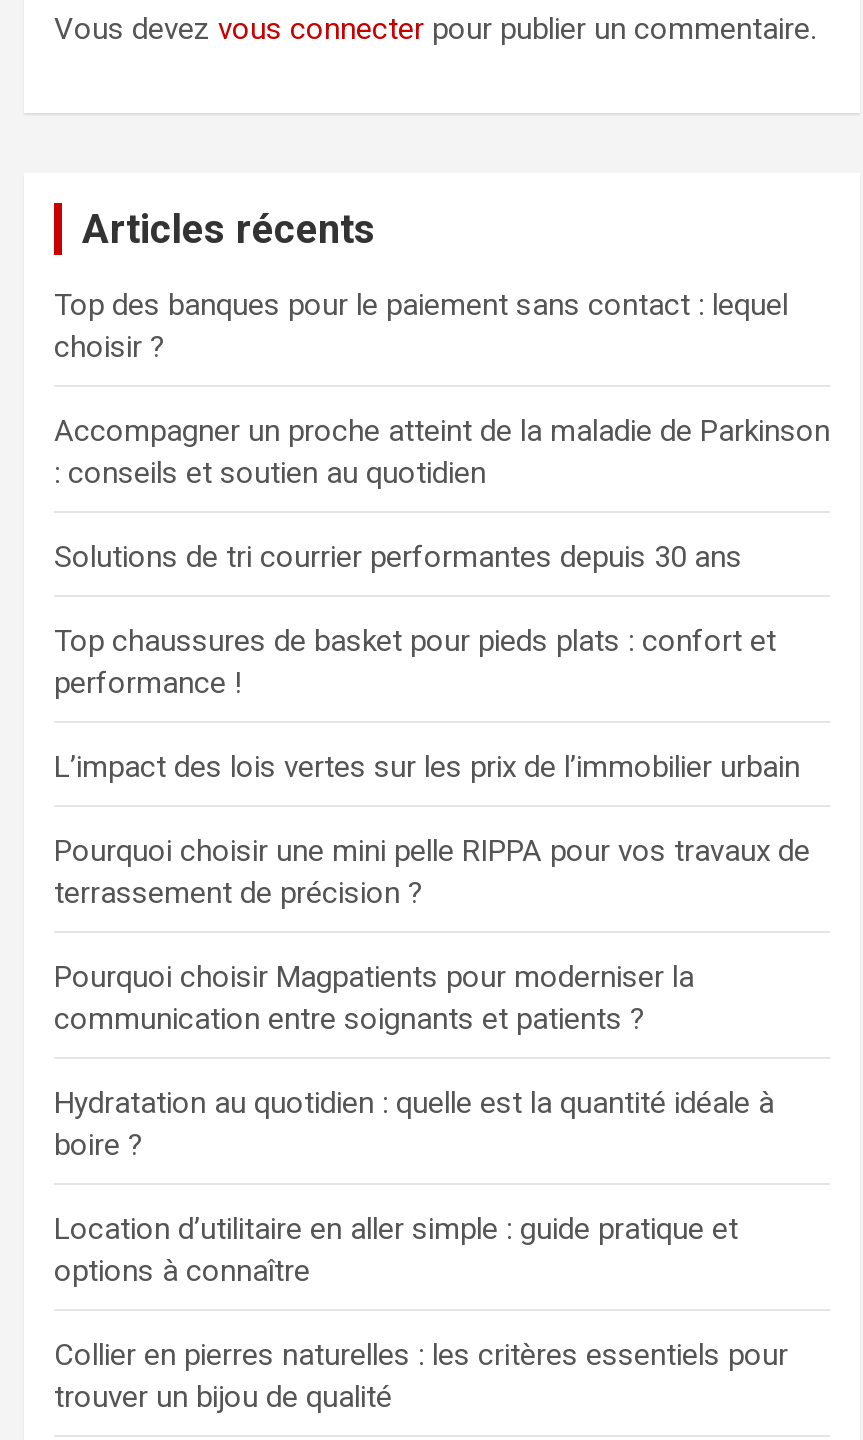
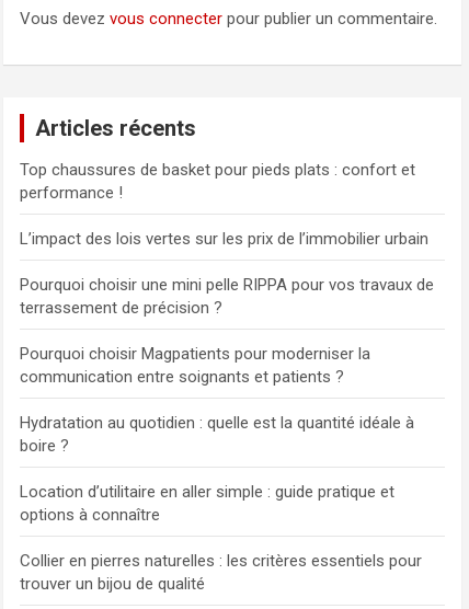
[54,286,830,574] Top des banques pour le paiement sans contact : lequel | choisir ? | Accompagner un proche atteint de la maladie de Parkinson | : conseils et soutien au quotidien | Solutions de tri courrier performantes depuis 30 ans -> none

